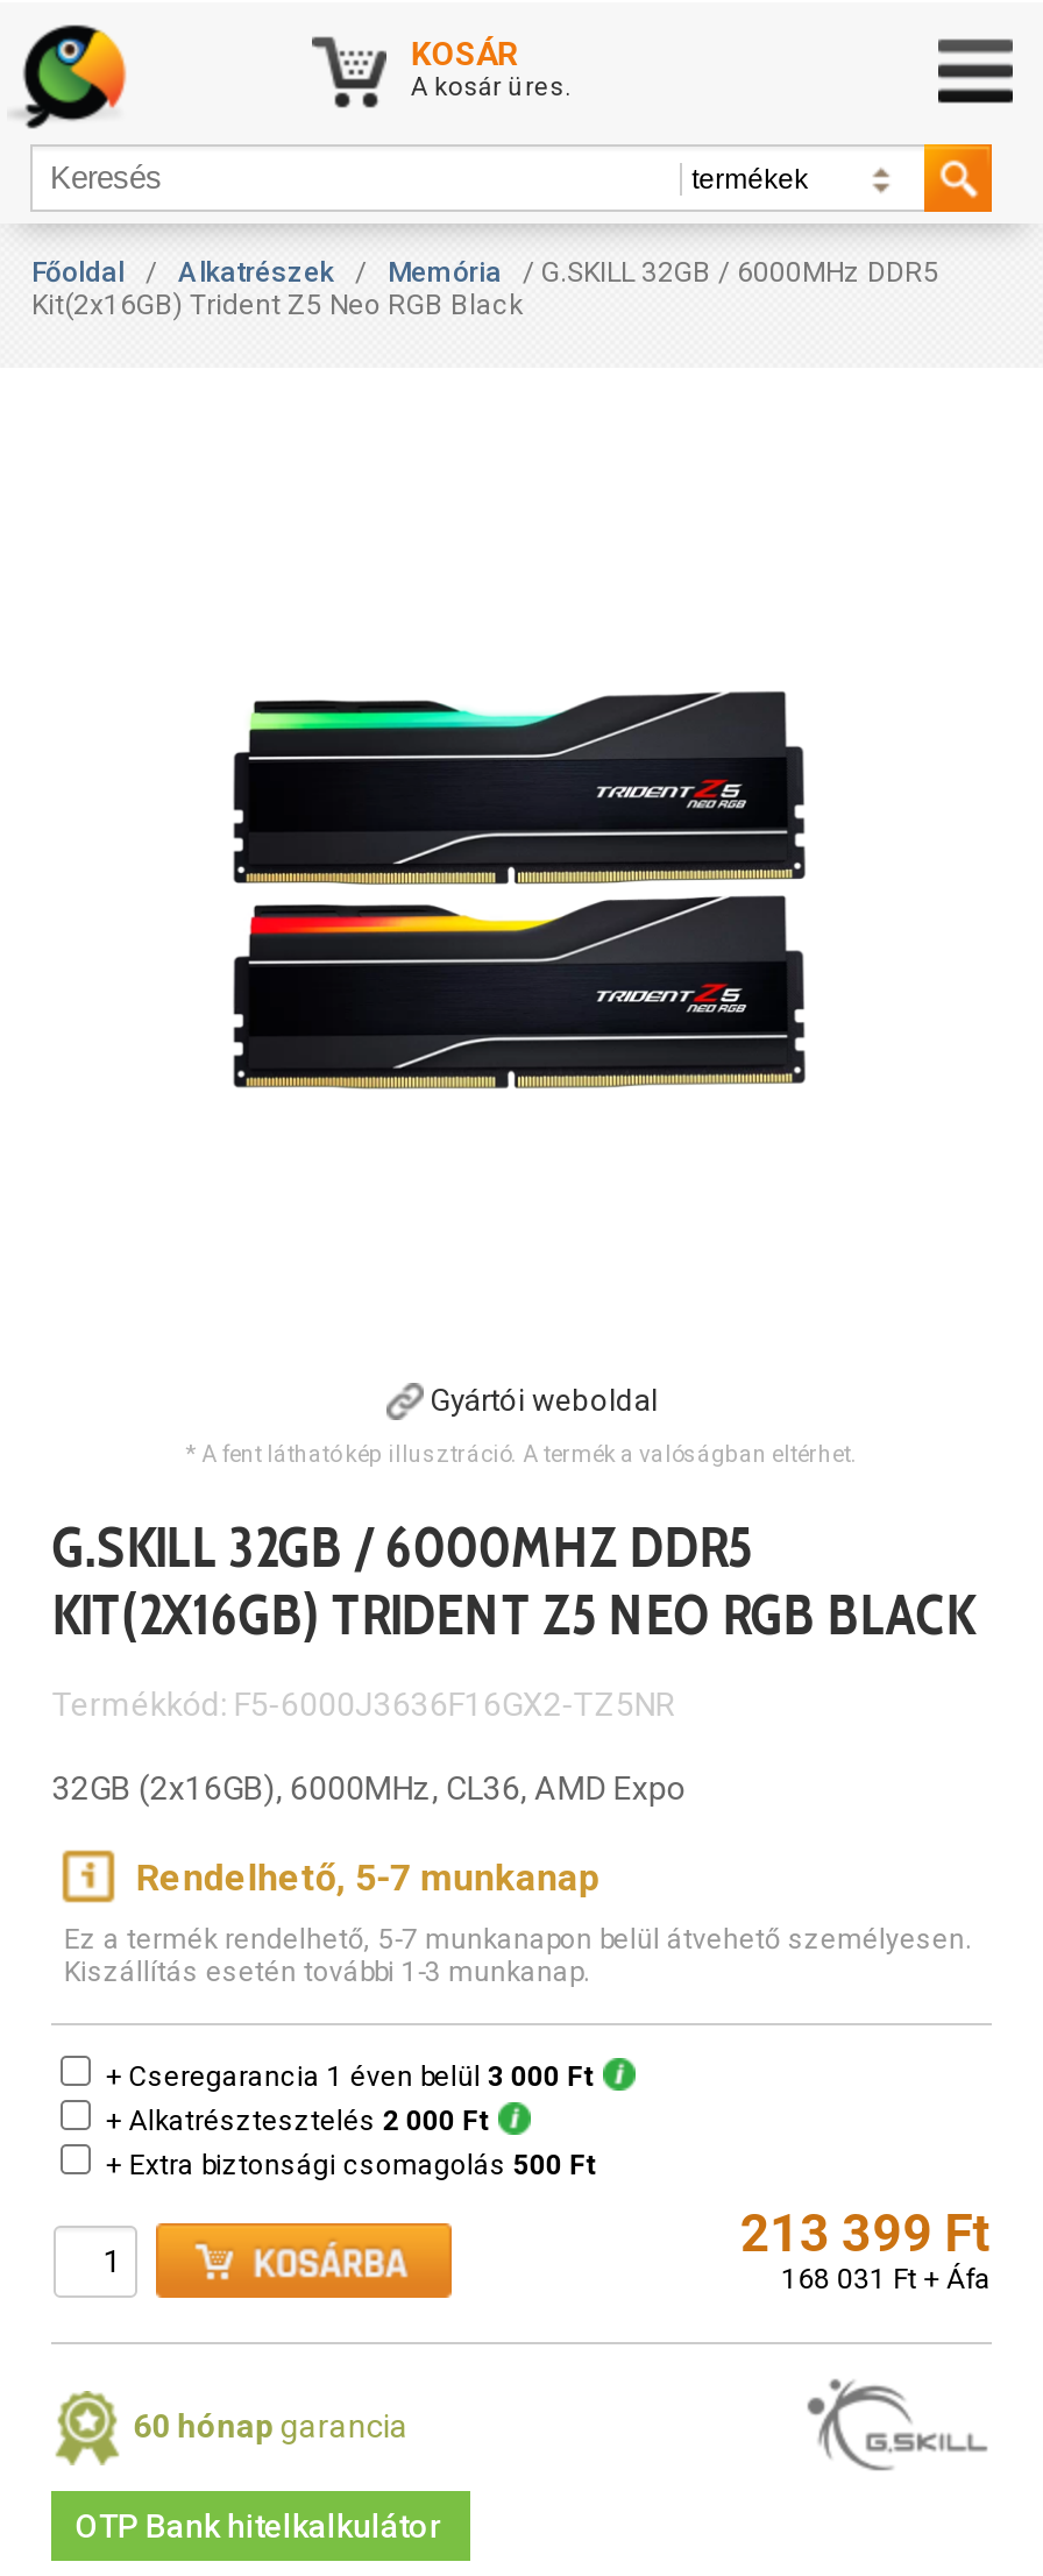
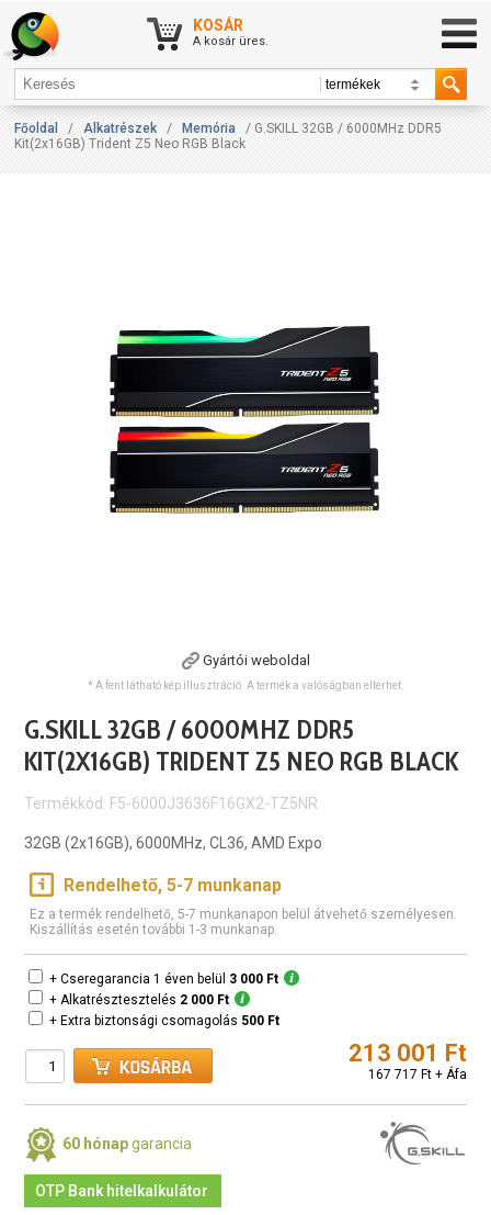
[739,2204,991,2262] 213 399 Ft -> [348,1039,466,1067] 213 001 Ft
[781,2262,991,2295] 168 031 Ft + Áfa -> [368,1067,466,1082] 167 717 Ft + Áfa

